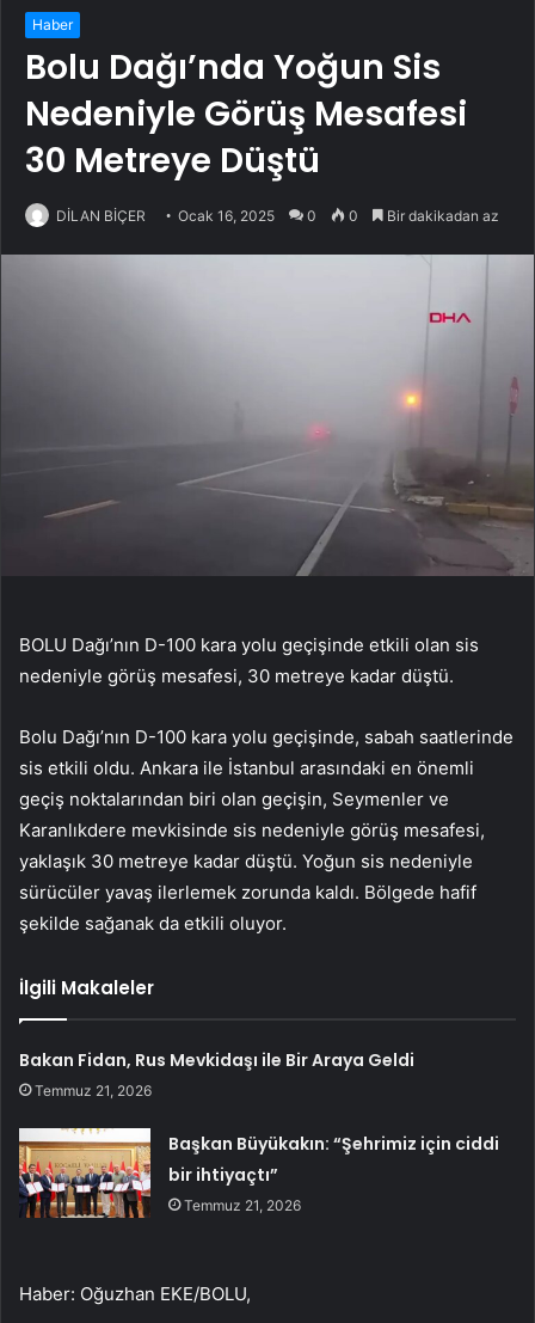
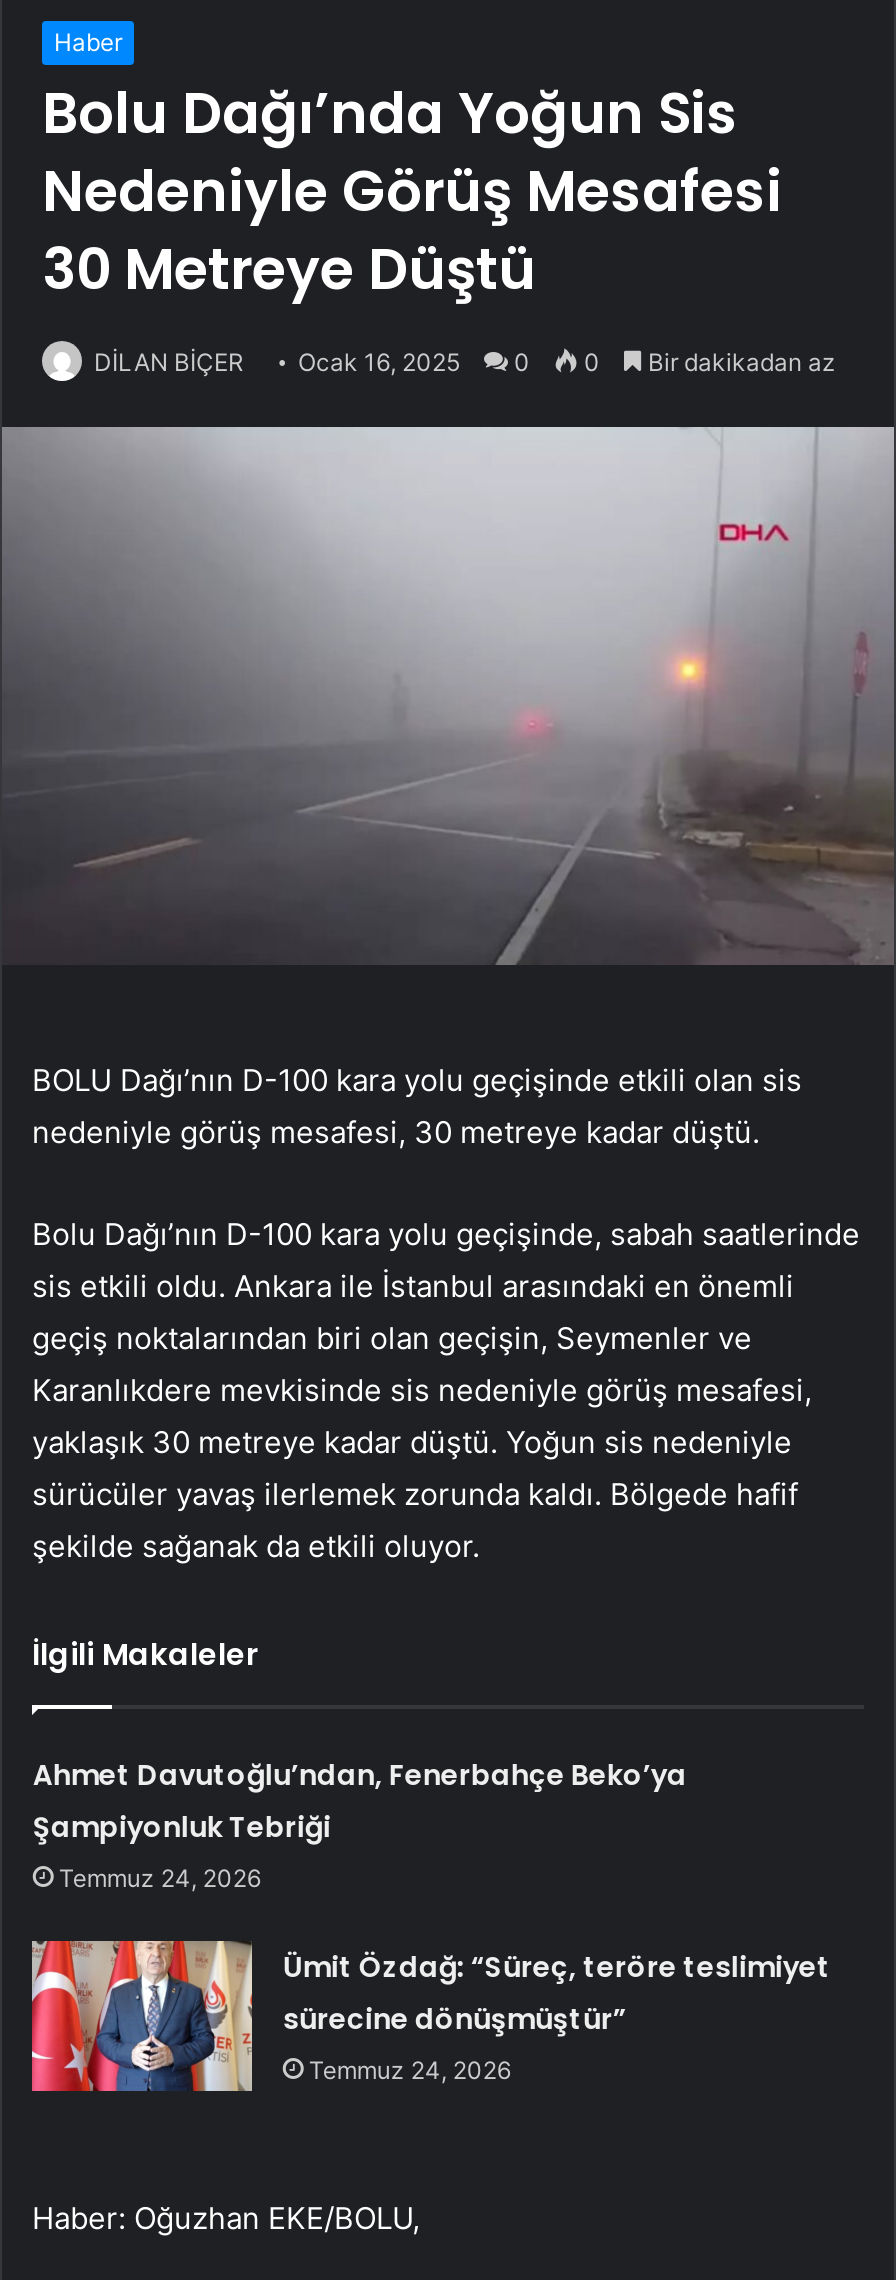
[19,1048,415,1100] Bakan Fidan, Rus Mevkidaşı ile Bir Araya Geldi | Temmuz 21, 2026 -> [33,1755,687,1893] Ahmet Davutoğlu’ndan, Fenerbahçe Beko’ya | Şampiyonluk Tebriği | Temmuz 24, 2026
[18,1132,500,1219] [image] | Başkan Büyükakın: “Şehrimiz için ciddi | bir ihtiyaçtı” | Temmuz 21, 2026 -> [30,1939,831,2093] [image] | Ümit Özdağ: “Süreç, teröre teslimiyet | sürecine dönüşmüştür” | Temmuz 24, 2026

